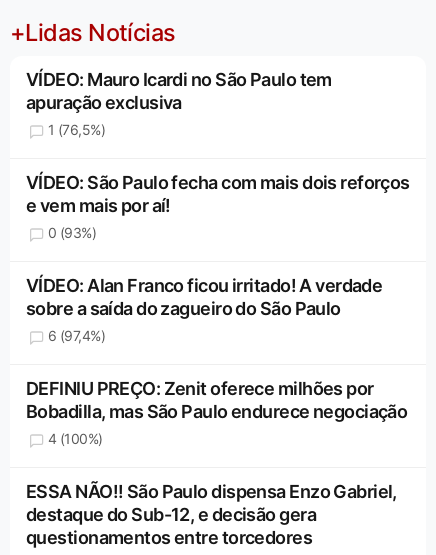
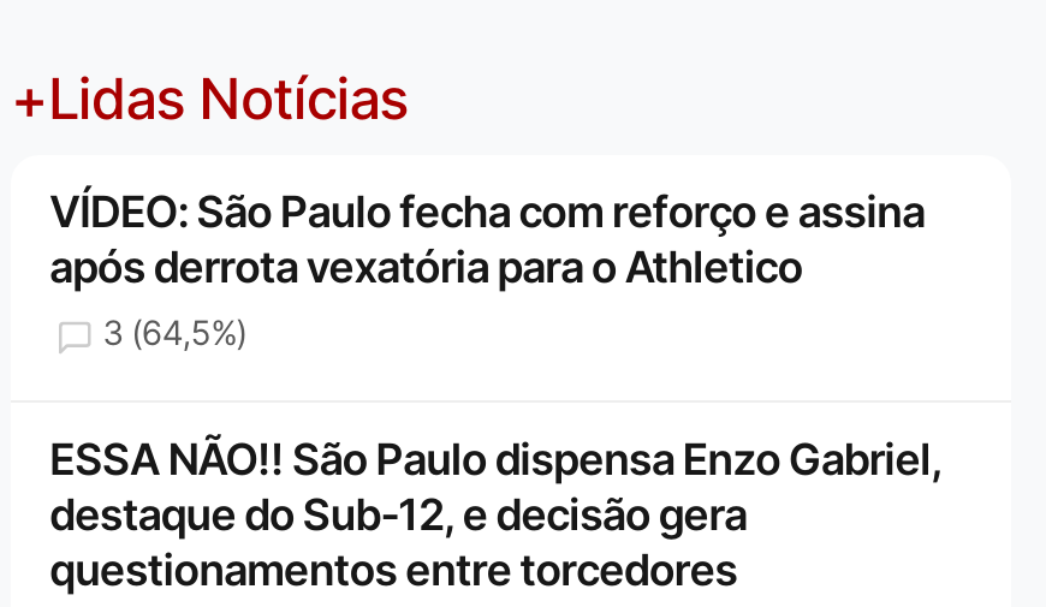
[26,69,410,447] VÍDEO: Mauro Icardi no São Paulo tem | apuração exclusiva | 1 (76,5%) | VÍDEO: São Paulo fecha com mais dois reforços | e vem mais por aí! | 0 (93%) | VÍDEO: Alan Franco ficou irritado! A verdade | sobre a saída do zagueiro do São Paulo | 6 (97,4%) | DEFINIU PREÇO: Zenit oferece milhões por | Bobadilla, mas São Paulo endurece negociação | 4 (100%) -> [49,187,924,353] VÍDEO: São Paulo fecha com reforço e assina | após derrota vexatória para o Athletico | 3 (64,5%)

